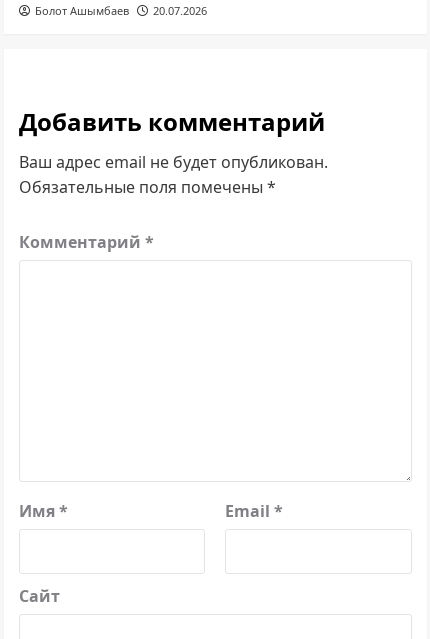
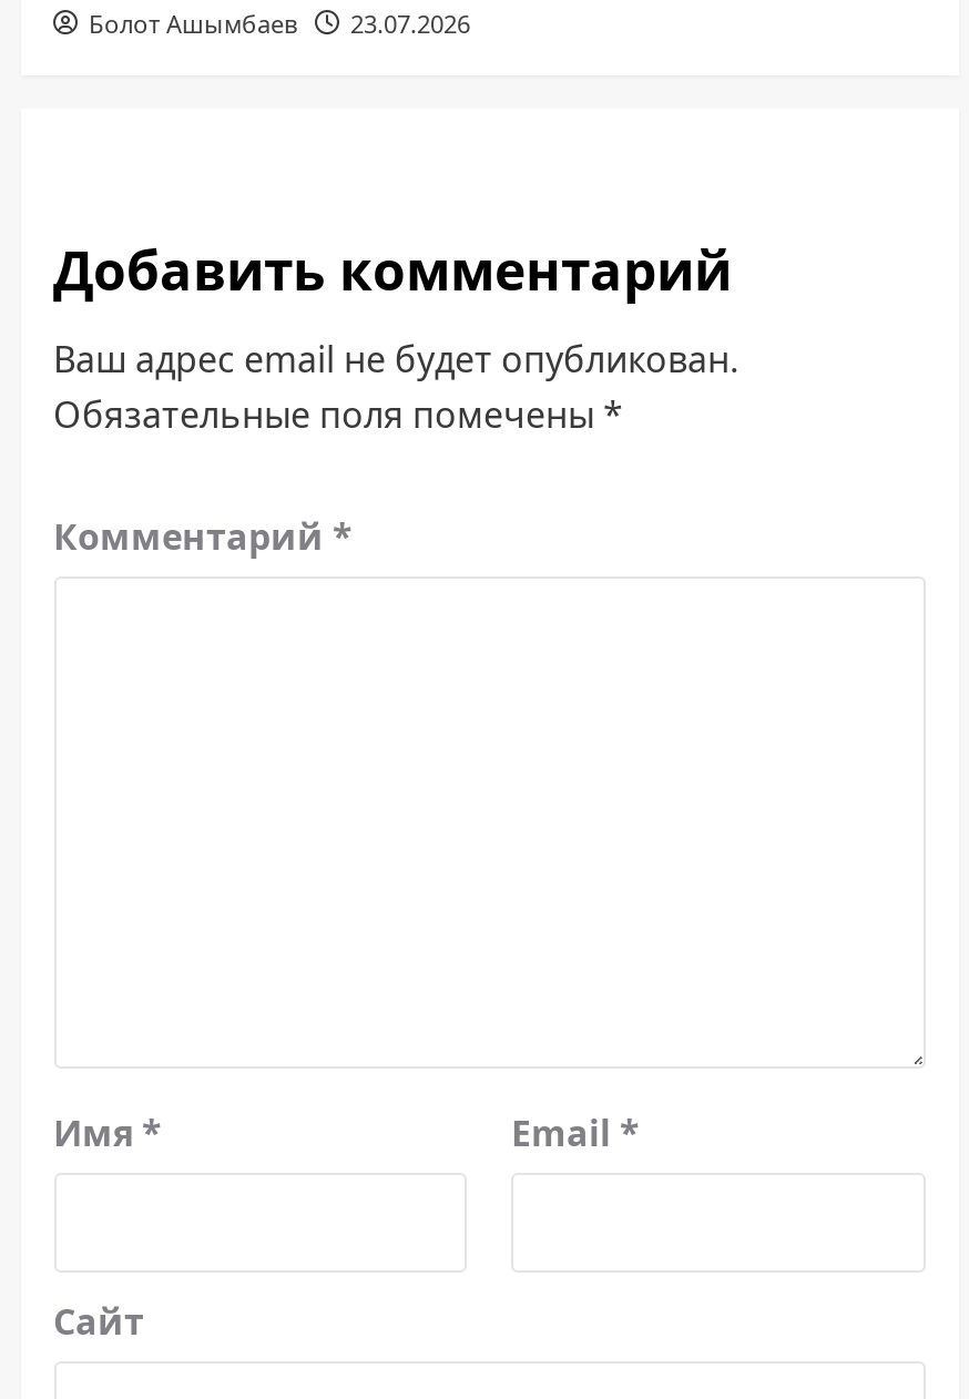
[34,3,206,18] Болот Ашымбаев 20.07.2026 -> [89,7,470,40] Болот Ашымбаев 23.07.2026

